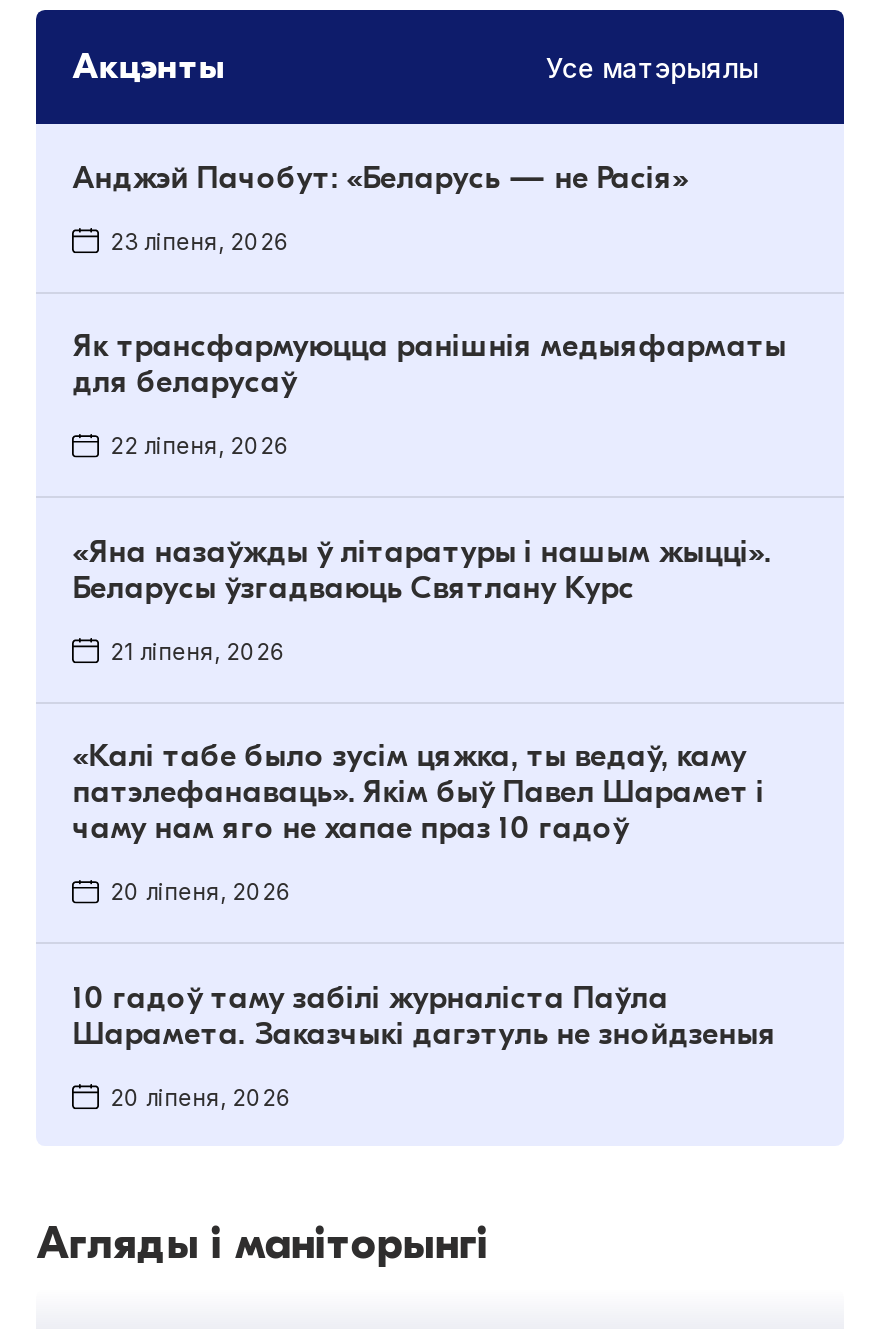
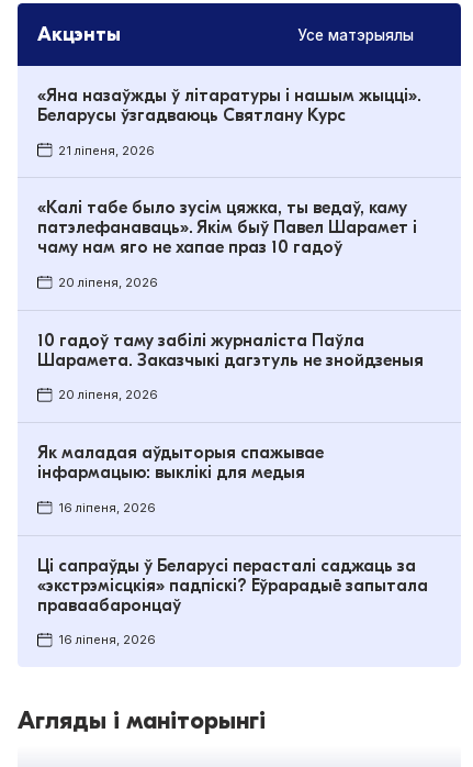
[73,160,787,460] Анджэй Пачобут: «Беларусь — не Расія» | 23 ліпеня, 2026 | Як трансфармуюцца ранішнія медыяфарматы | для беларусаў | 22 ліпеня, 2026 -> none
moved [73,534,777,1111] -> [38,85,424,403]: «Яна назаўжды ў літаратуры і нашым жыцці». | Беларусы ўзгадваюць Святлану Курс | 21 ліпеня, 2026 | ... | Шарамета. Заказчыкі дагэтуль не знойдзеныя | 20 ліпеня, 2026
none -> [38,443,428,648] Як маладая аўдыторыя спажывае | інфармацыю: выклікі для медыя | 16 ліпеня, 2026 | Ці сапраўды ў Беларусі перасталі саджаць за | «экстрэмісцкія» падпіскі? Еўрарадыё запытала | праваабаронцаў | 16 ліпеня, 2026

